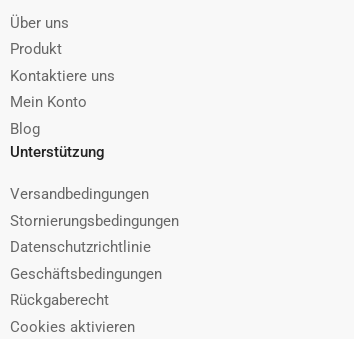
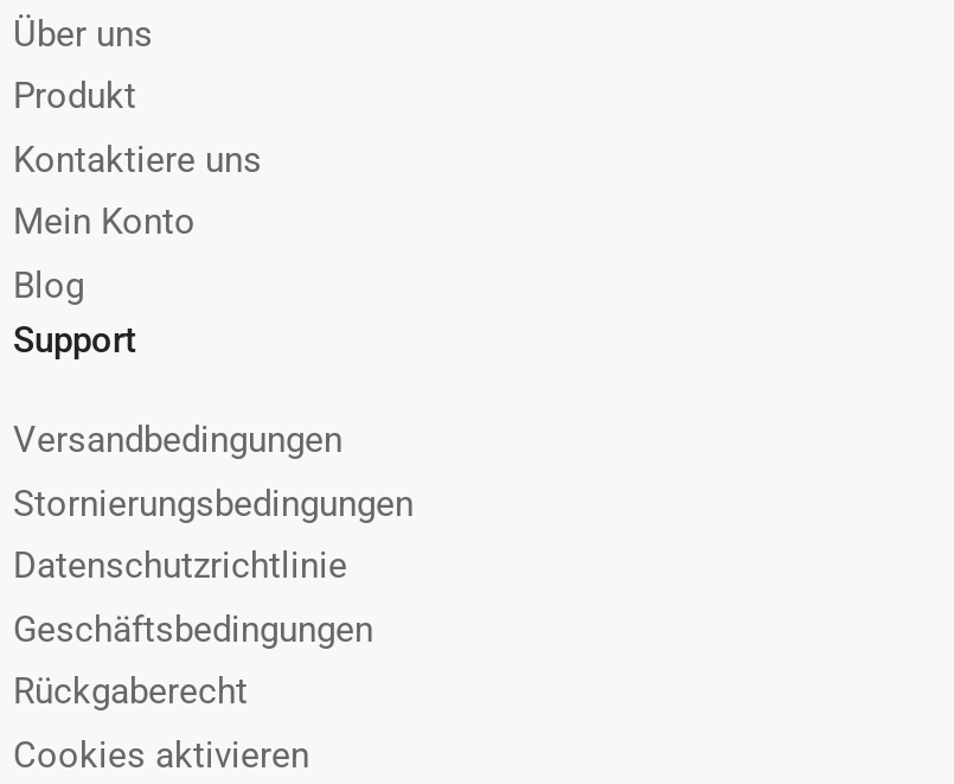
[10,143,105,161] Unterstützung -> [13,320,136,362] Support

